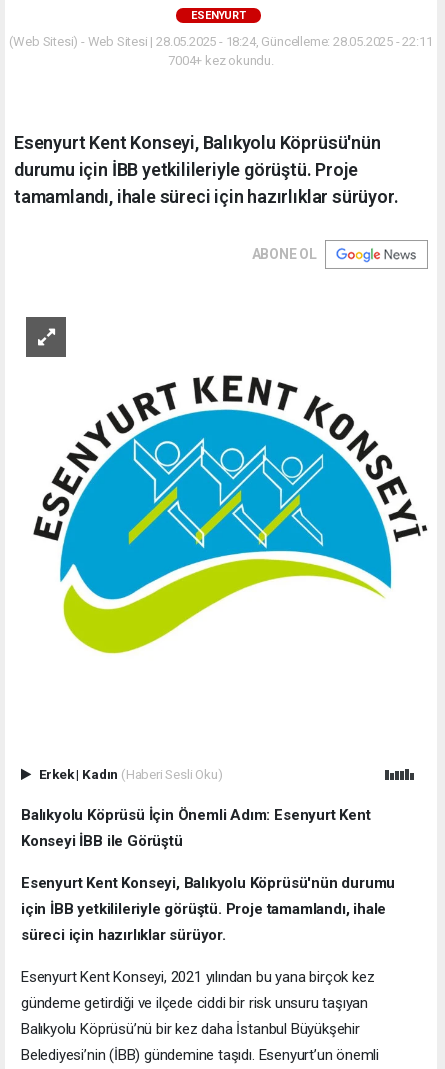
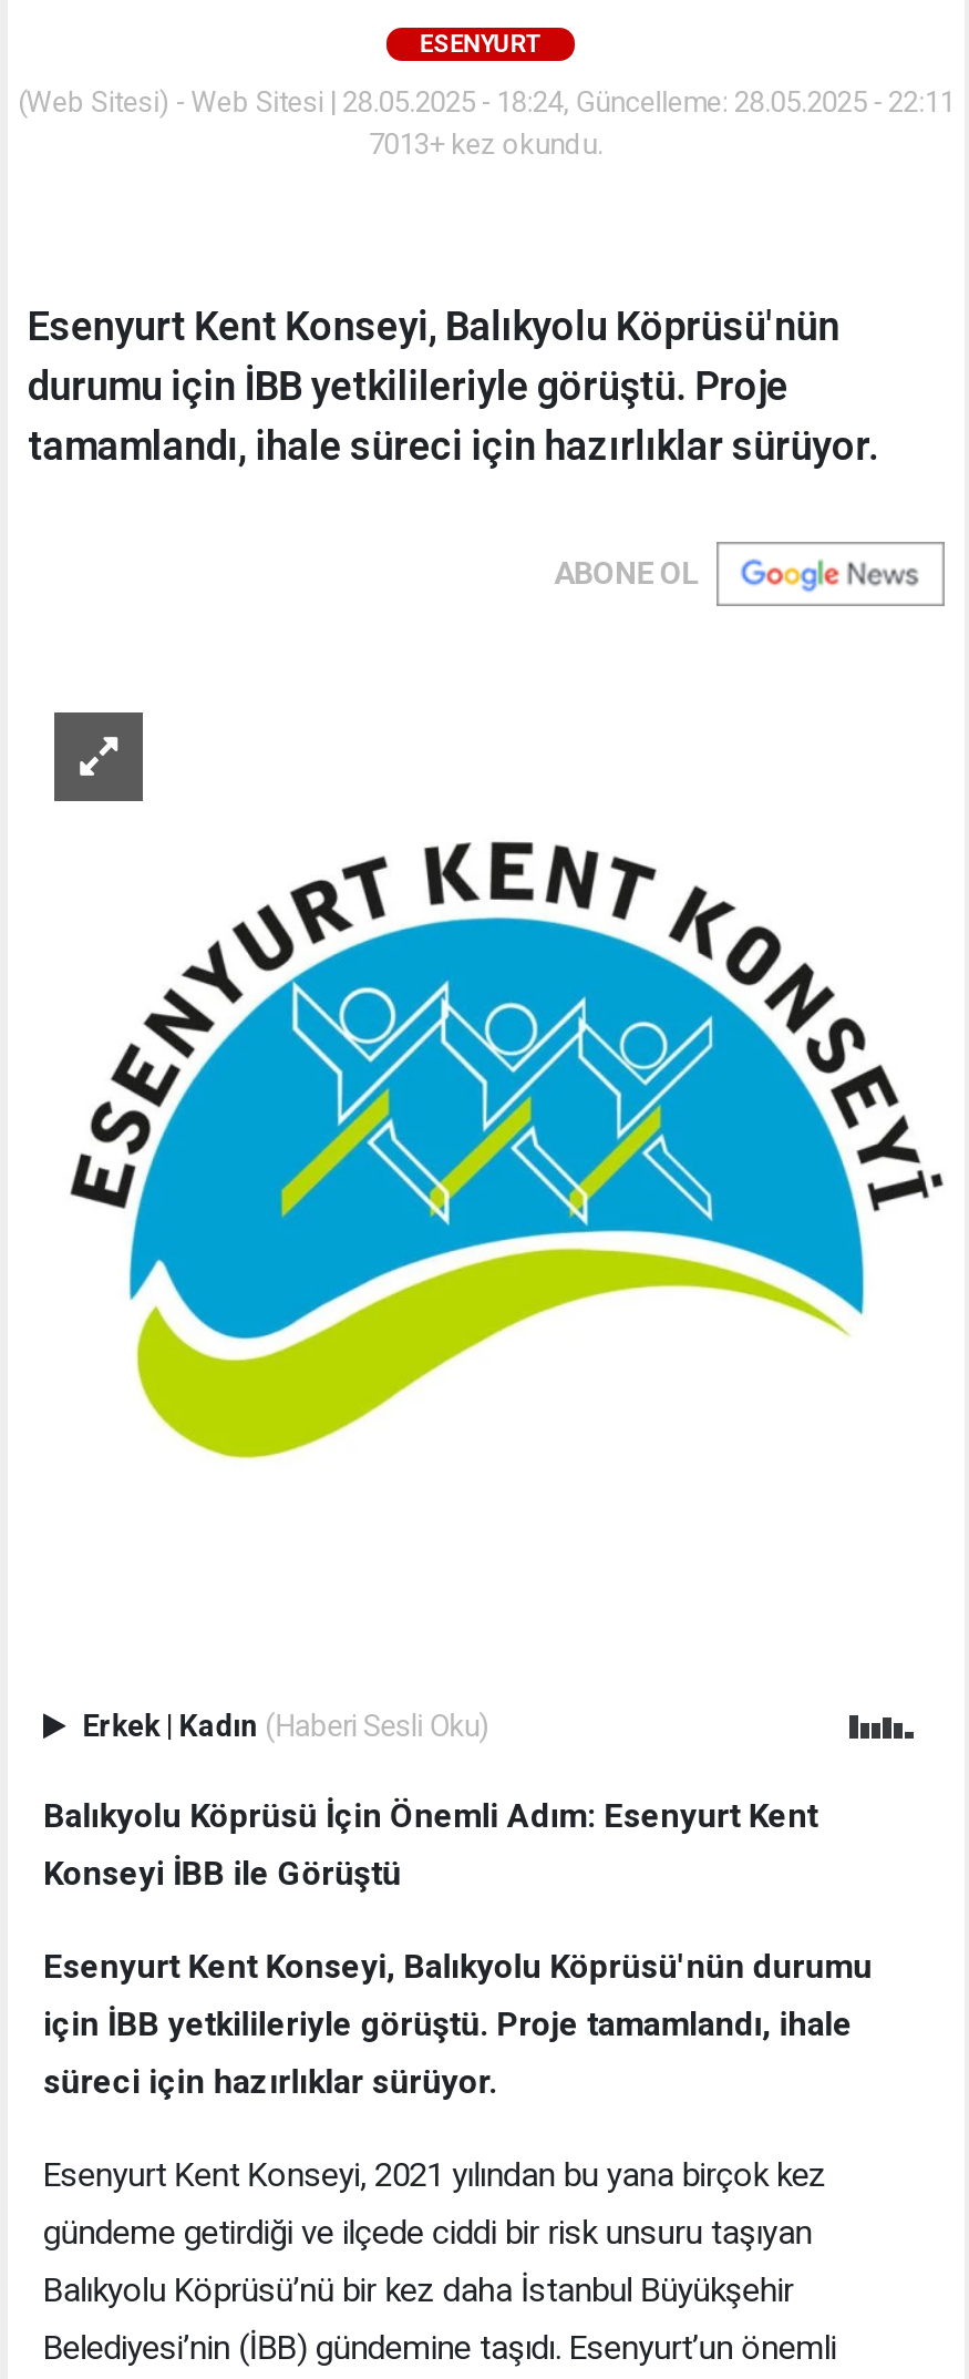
[168,52,274,67] 7004+ kez okundu. -> [369,126,603,160] 7013+ kez okundu.

